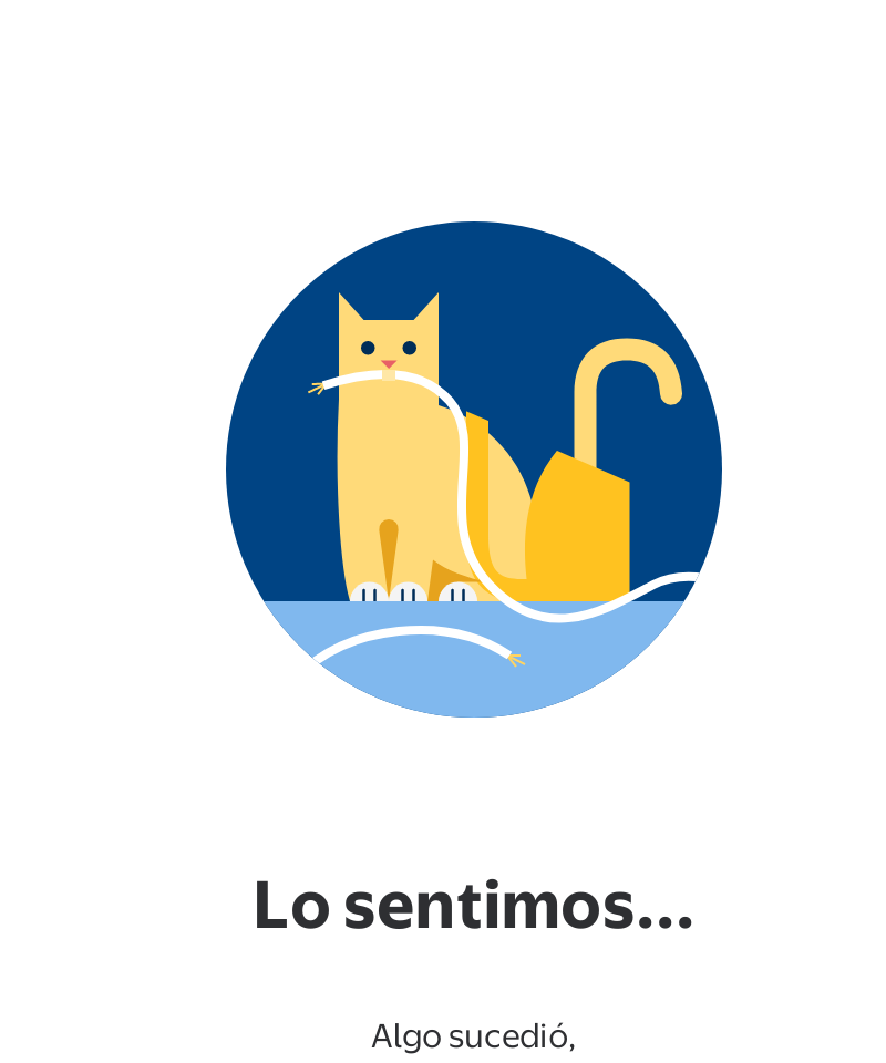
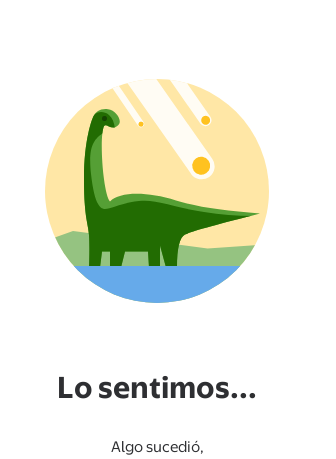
[224,219,724,669] [image] -> [45,79,269,280] [image]

